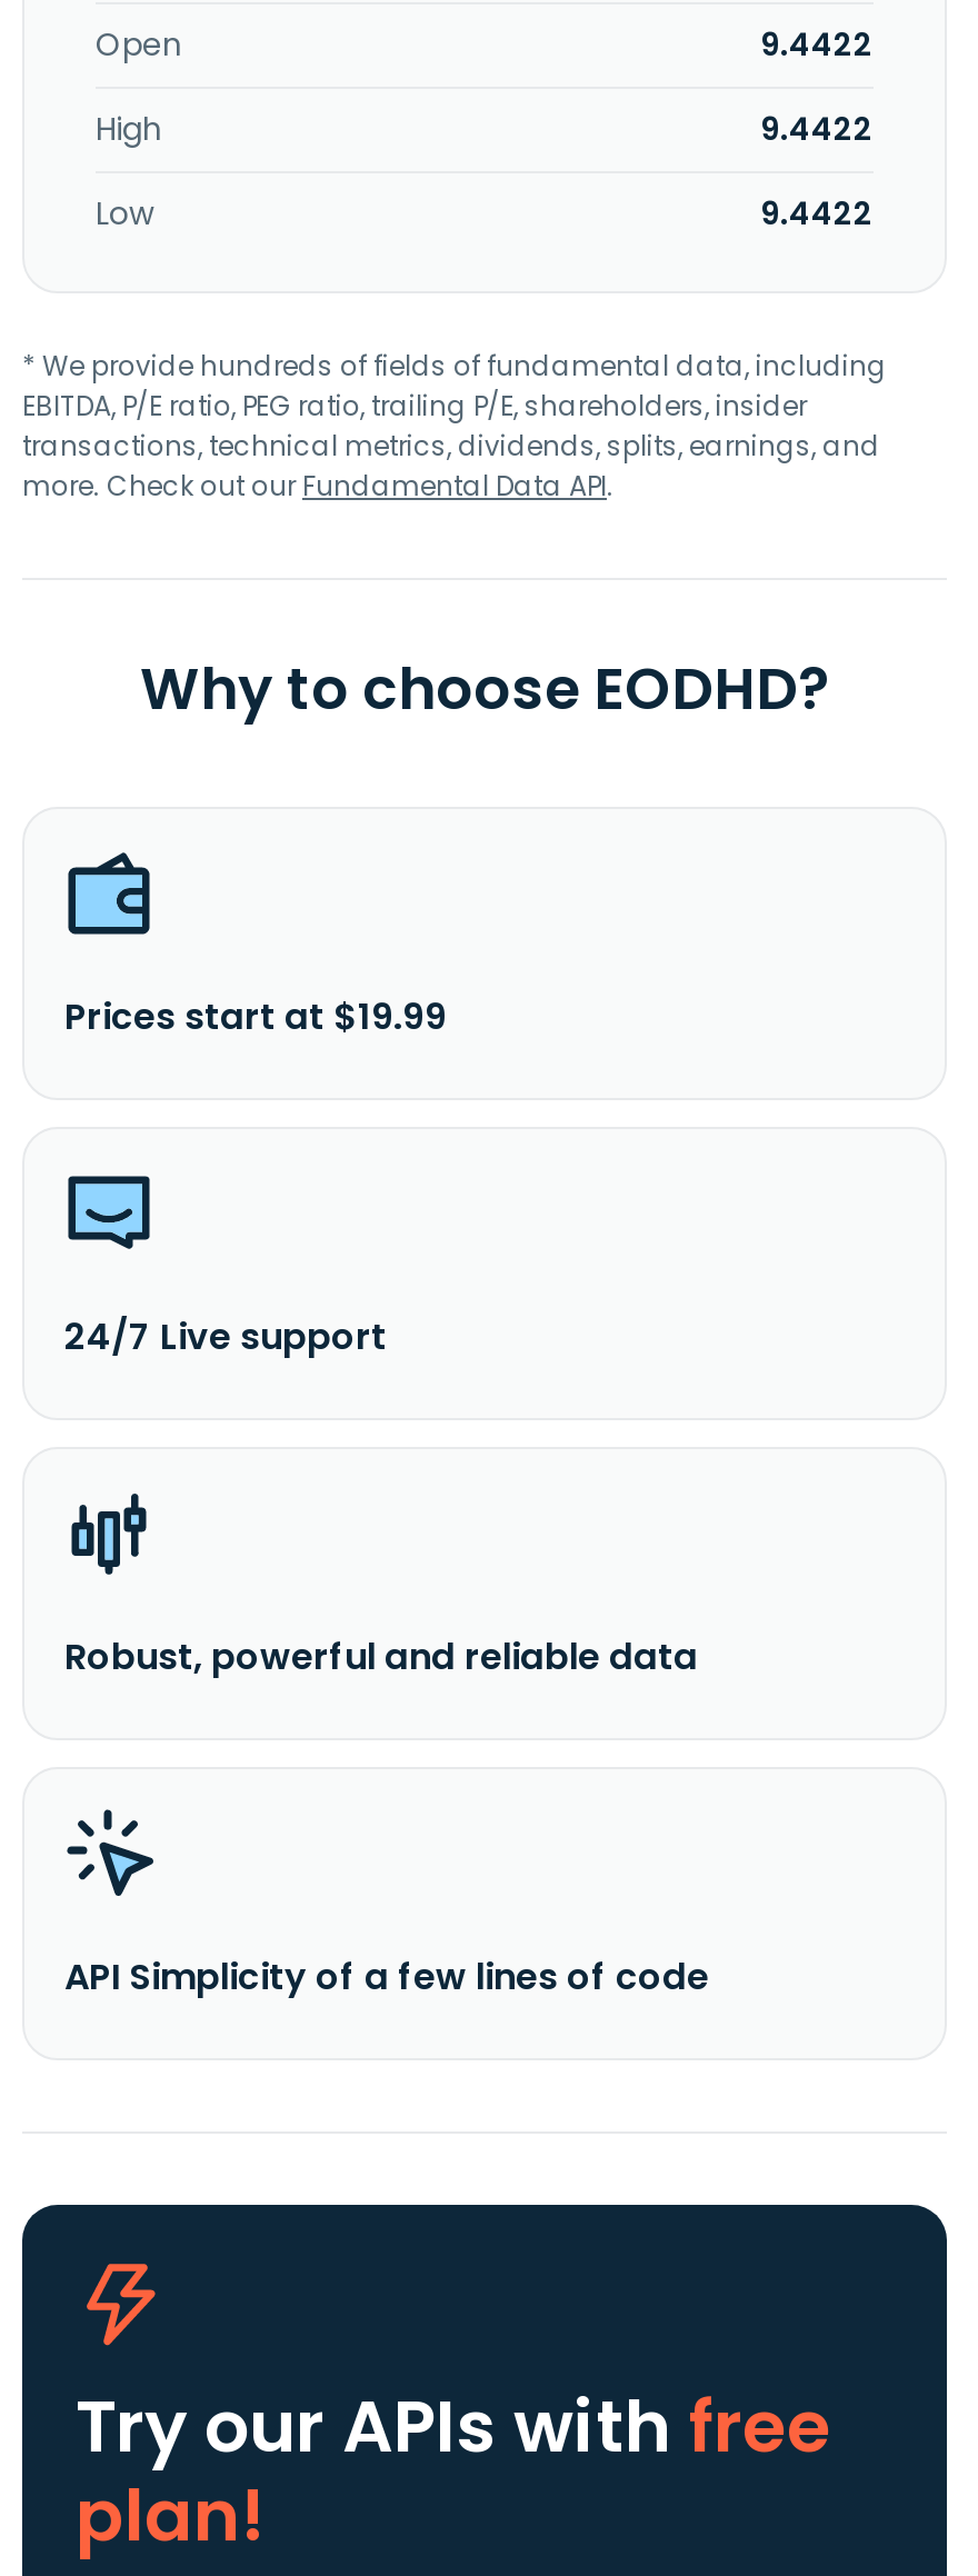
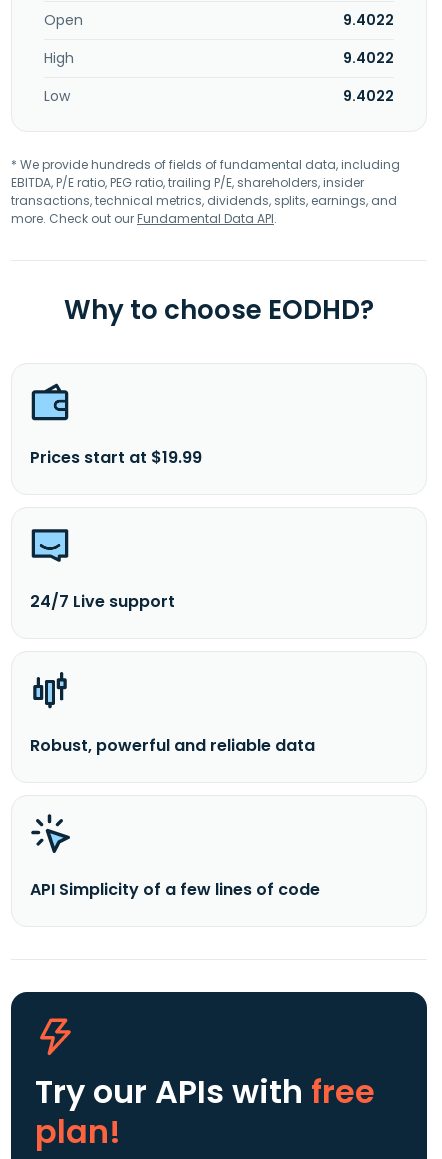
[760,22,874,67] 9.4422 -> [343,10,394,30] 9.4022
[760,107,874,151] 9.4422 -> [343,48,394,68] 9.4022
[760,191,874,236] 9.4422 -> [343,86,394,106] 9.4022

